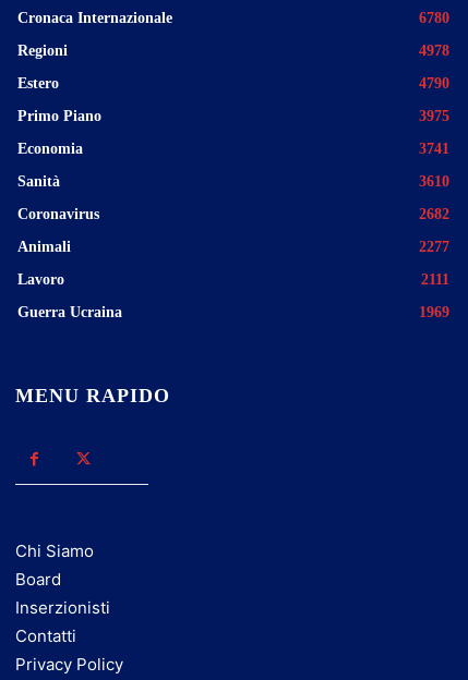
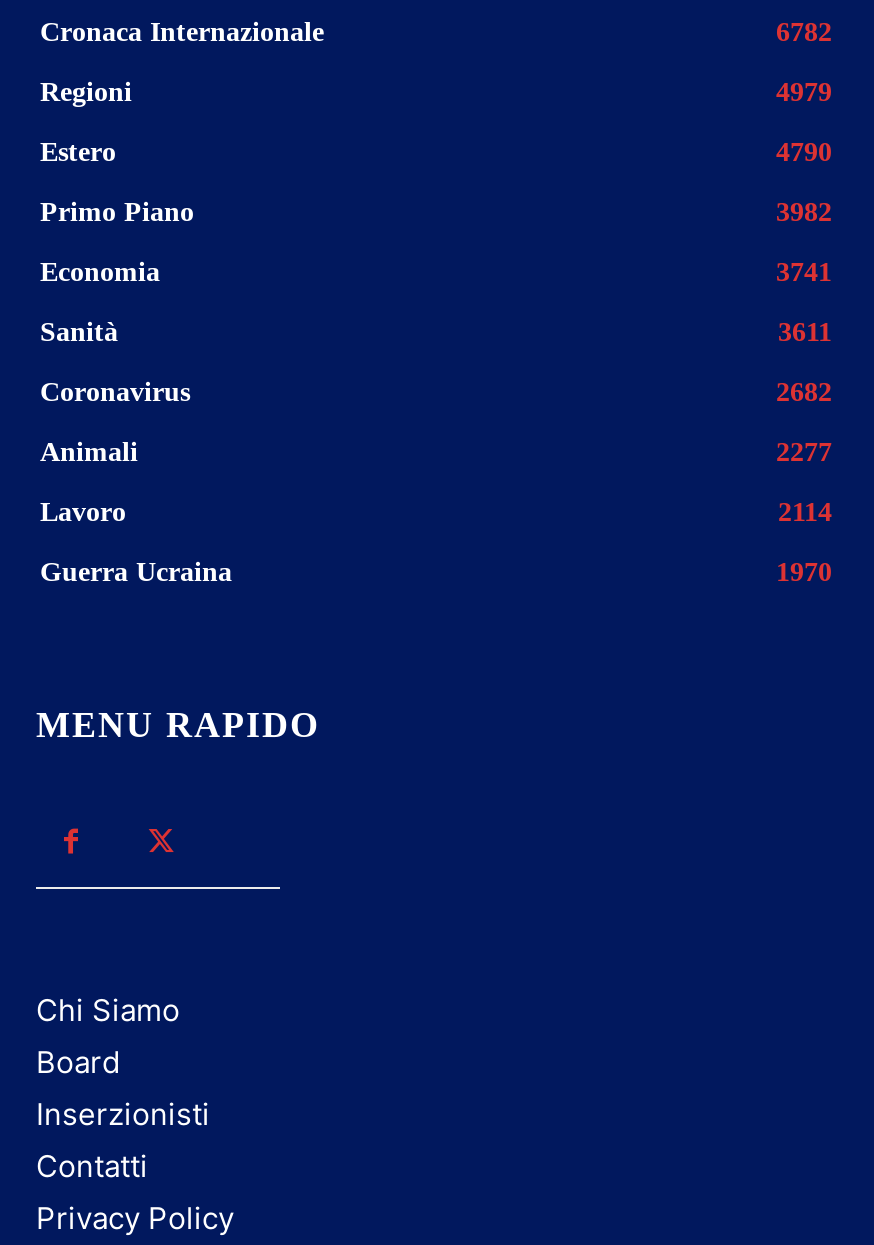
[419,10,449,26] 6780 -> [776,17,832,47] 6782
[419,42,449,59] 4978 -> [776,77,832,107] 4979
[419,108,449,124] 3975 -> [776,197,832,227] 3982
[419,173,449,189] 3610 -> [778,317,832,347] 3611
[421,271,449,287] 2111 -> [778,497,832,527] 2114
[419,304,449,320] 1969 -> [776,557,832,587] 1970

